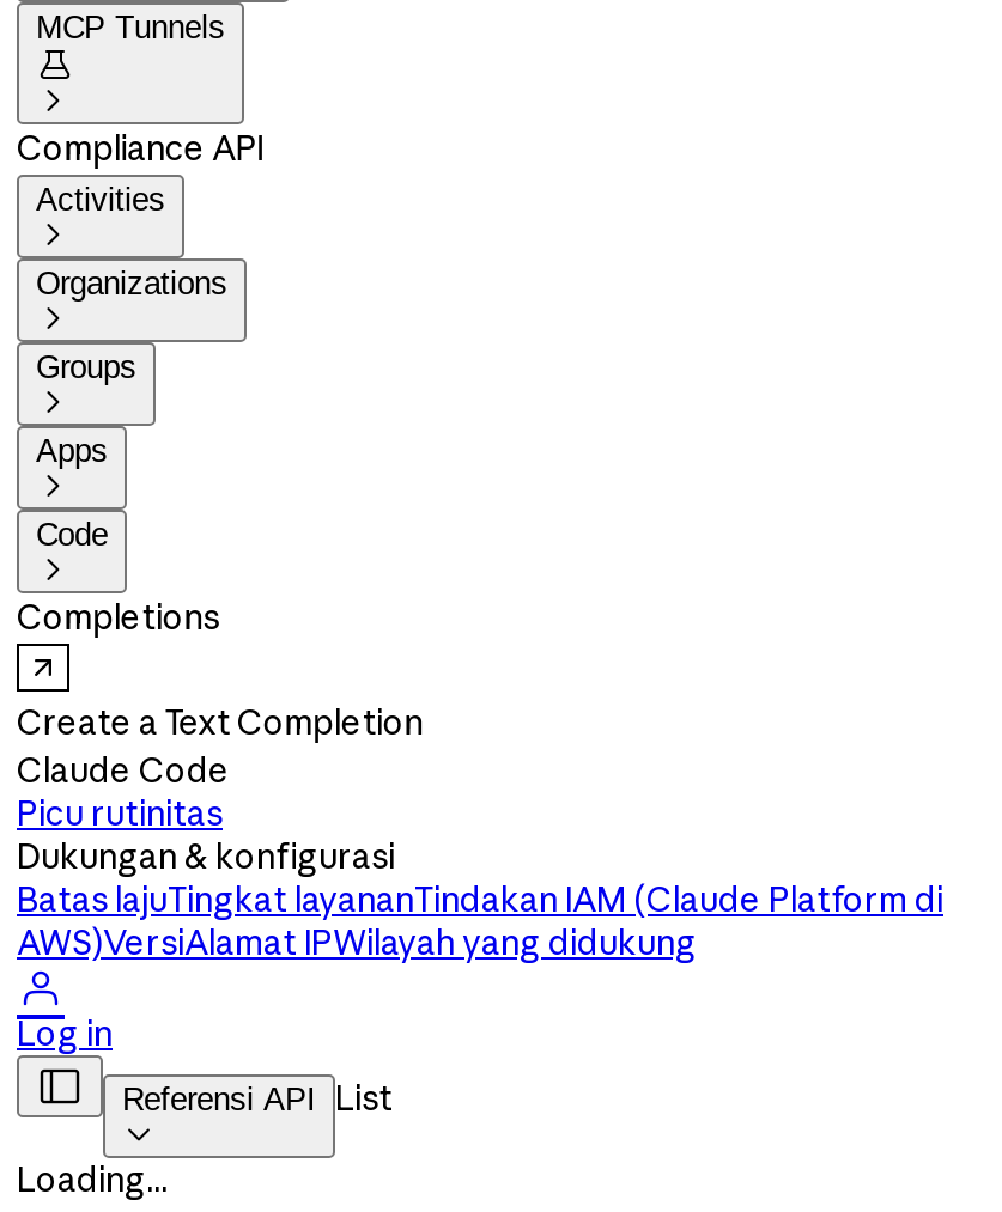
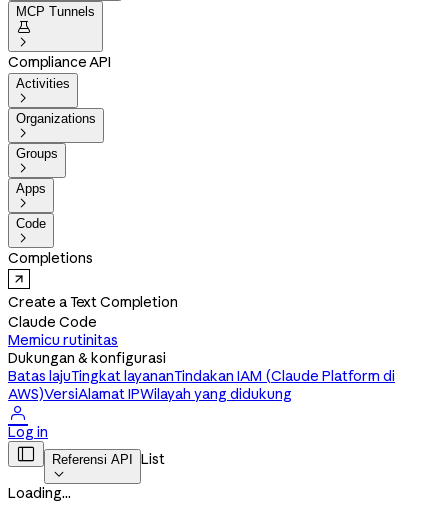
[17,792,223,835] Picu rutinitas -> [8,331,118,349] Memicu rutinitas

